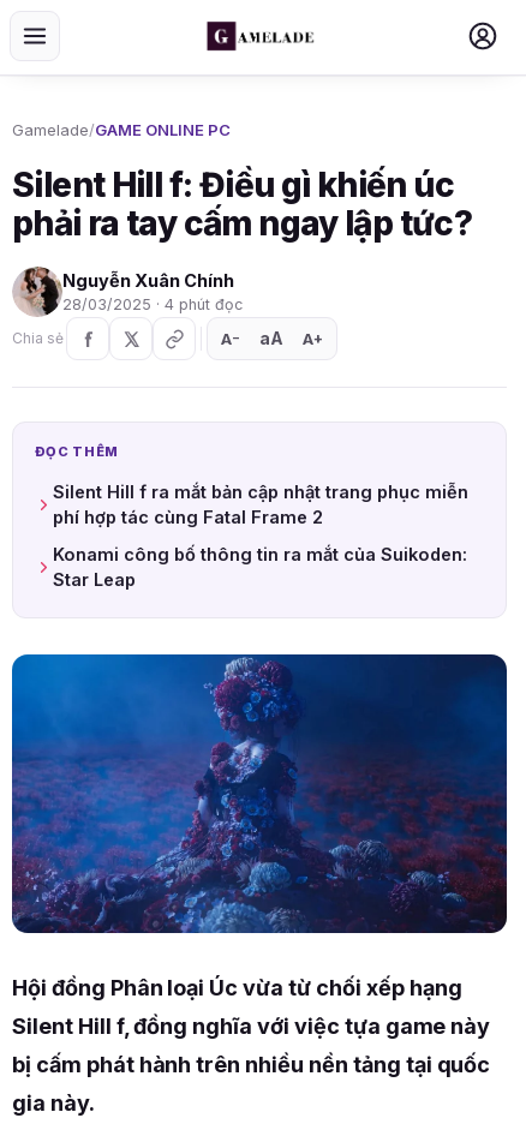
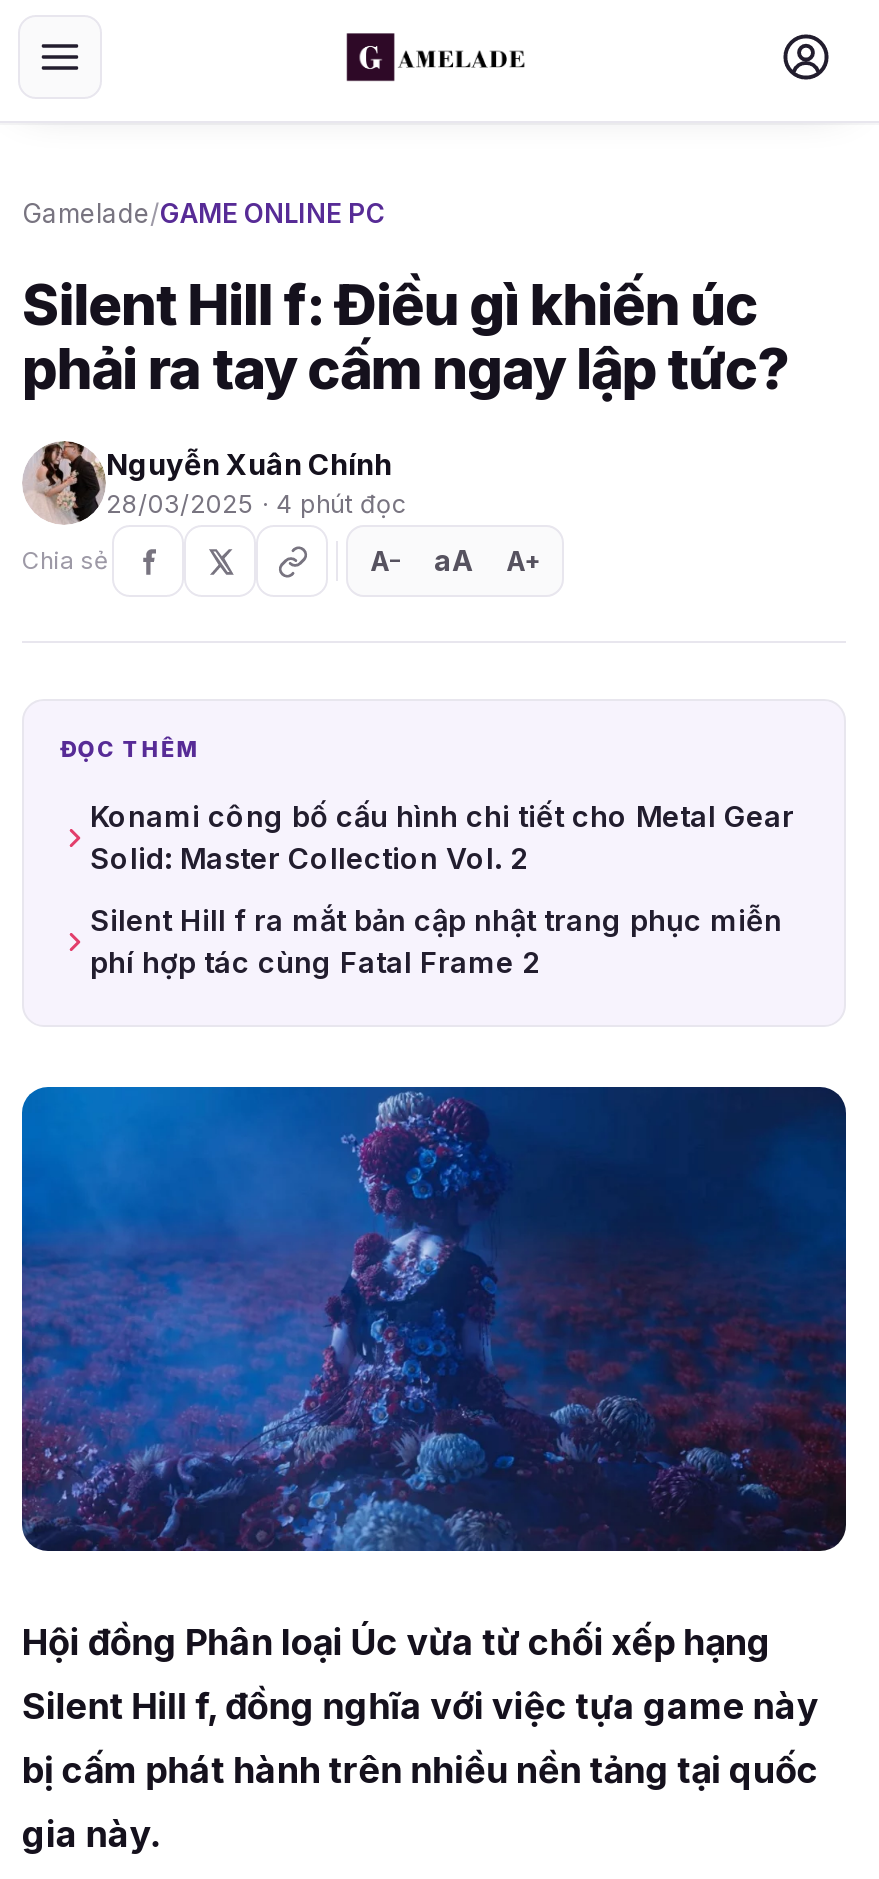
none -> [90,799,794,875] Konami công bố cấu hình chi tiết cho Metal Gear | Solid: Master Collection Vol. 2
moved [53,482,468,527] -> [90,903,782,979]: Silent Hill f ra mắt bản cập nhật trang phục miễn | phí hợp tác cùng Fatal Frame 2
[53,544,467,590] Konami công bố thông tin ra mắt của Suikoden: | Star Leap -> none

